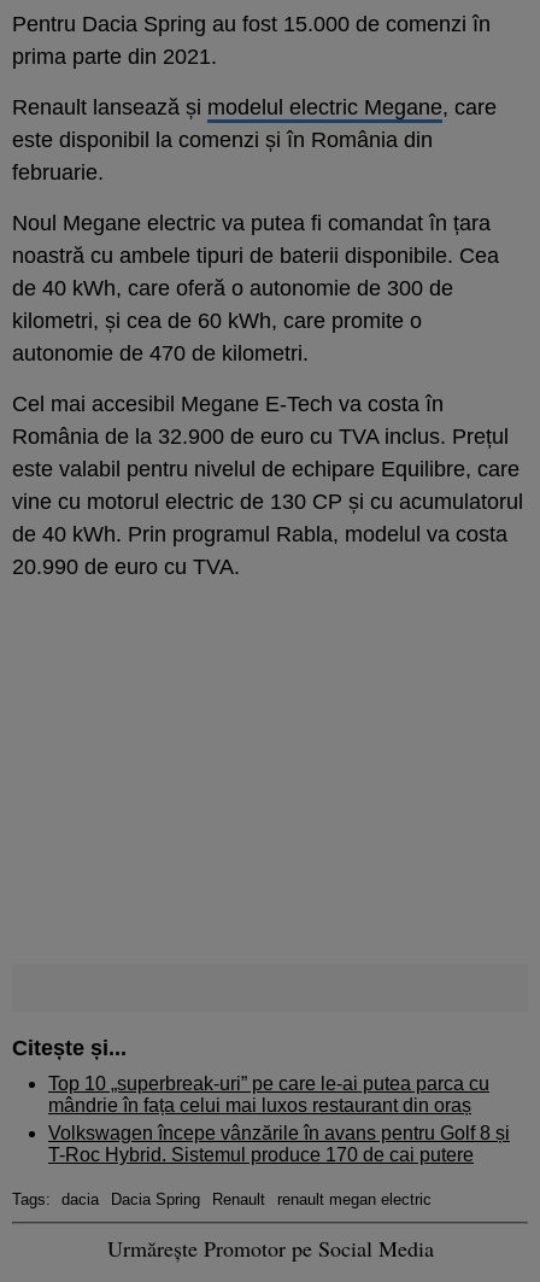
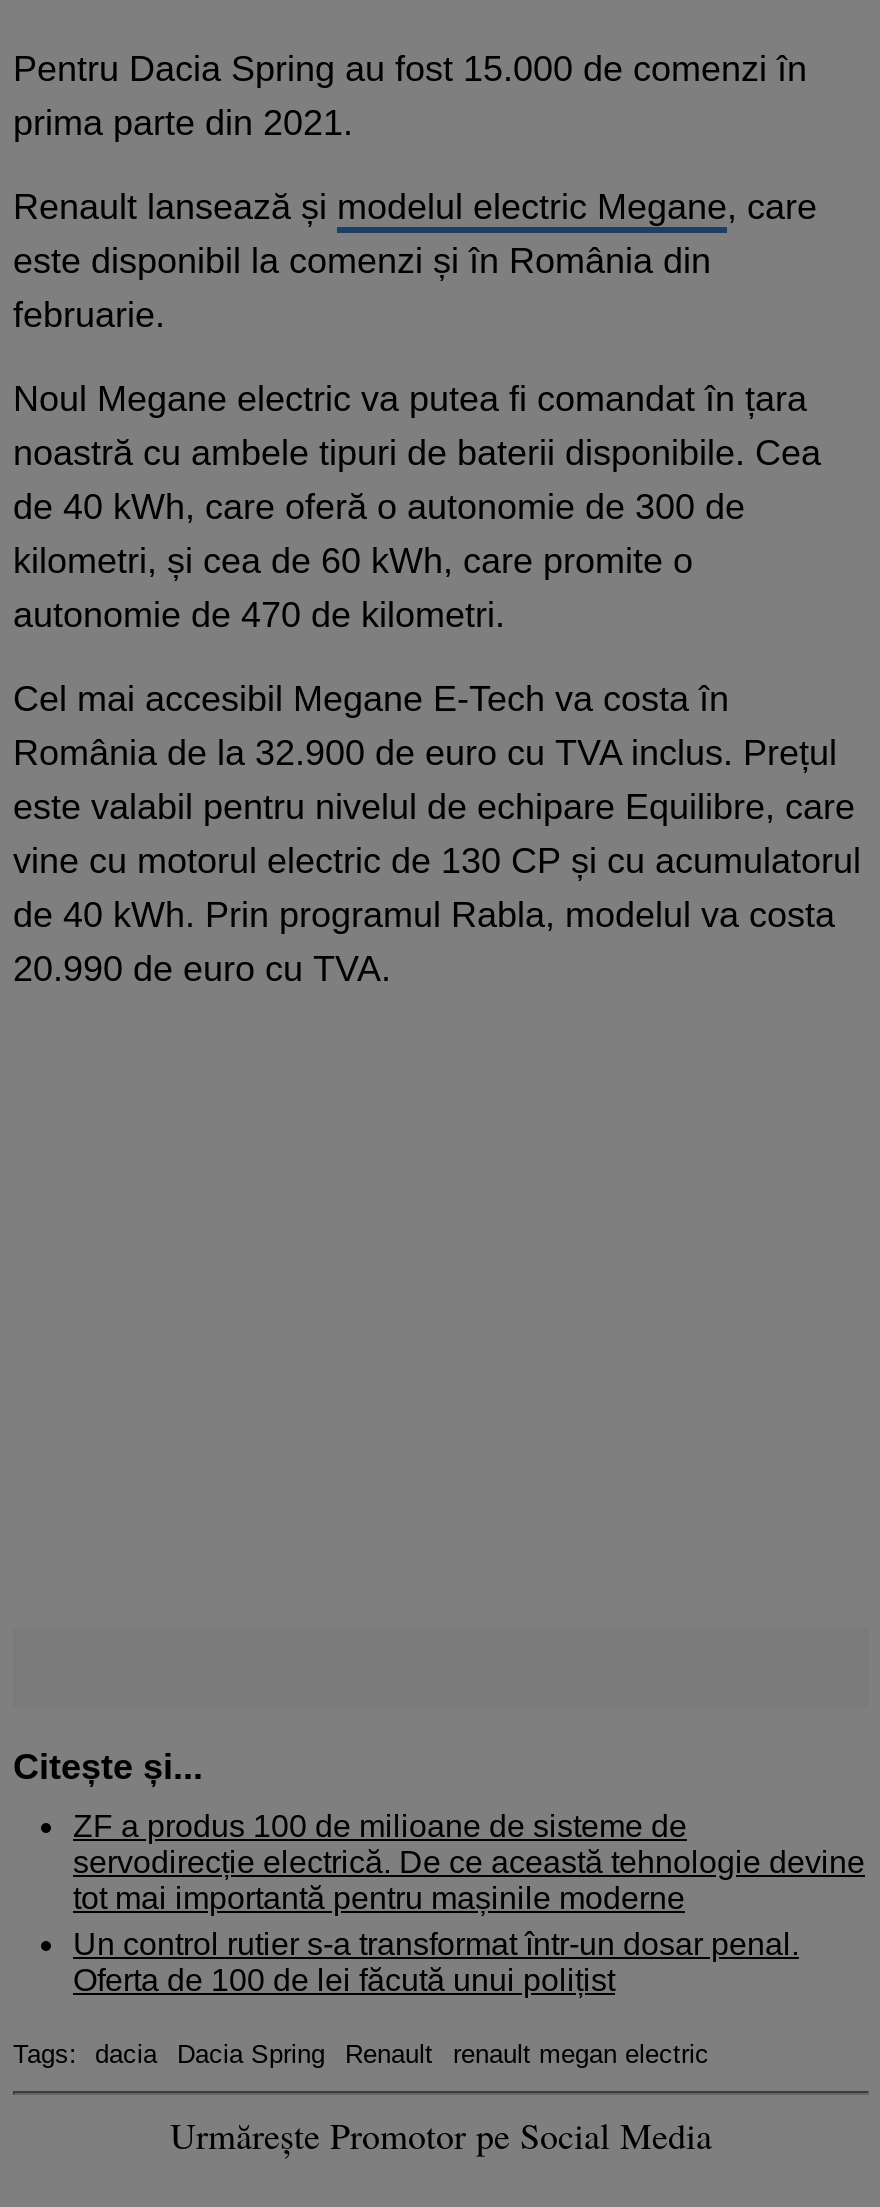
[48,1073,510,1164] Top 10 „superbreak-uri” pe care le-ai putea parca cu | mândrie în fața celui mai luxos restaurant din oraș | Volkswagen începe vânzările în avans pentru Golf 8 și | T-Roc Hybrid. Sistemul produce 170 de cai putere -> [73,1808,865,1996] ZF a produs 100 de milioane de sisteme de | servodirecție electrică. De ce această tehnologie devine | tot mai importantă pentru mașinile moderne | Un control rutier s-a transformat într-un dosar penal. | Oferta de 100 de lei făcută unui polițist

